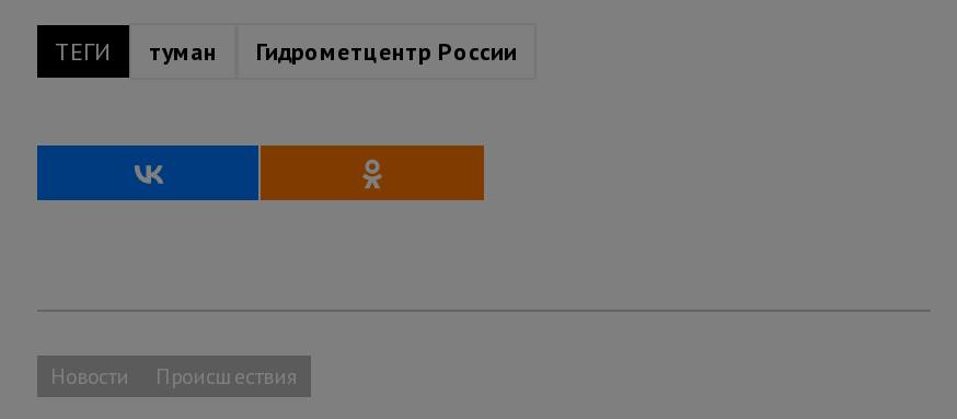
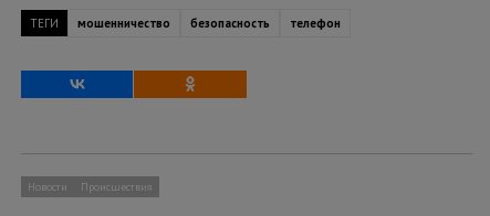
[149,37,517,68] туман | Гидрометцентр России -> [77,15,341,31] мошенничество | безопасность | телефон

